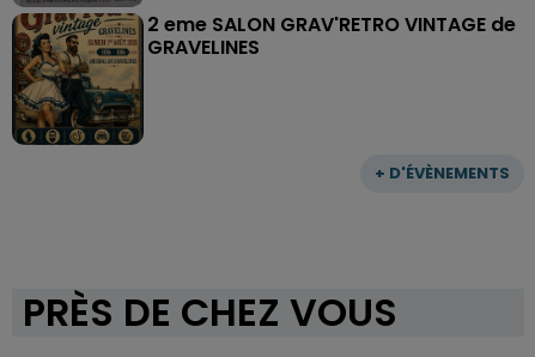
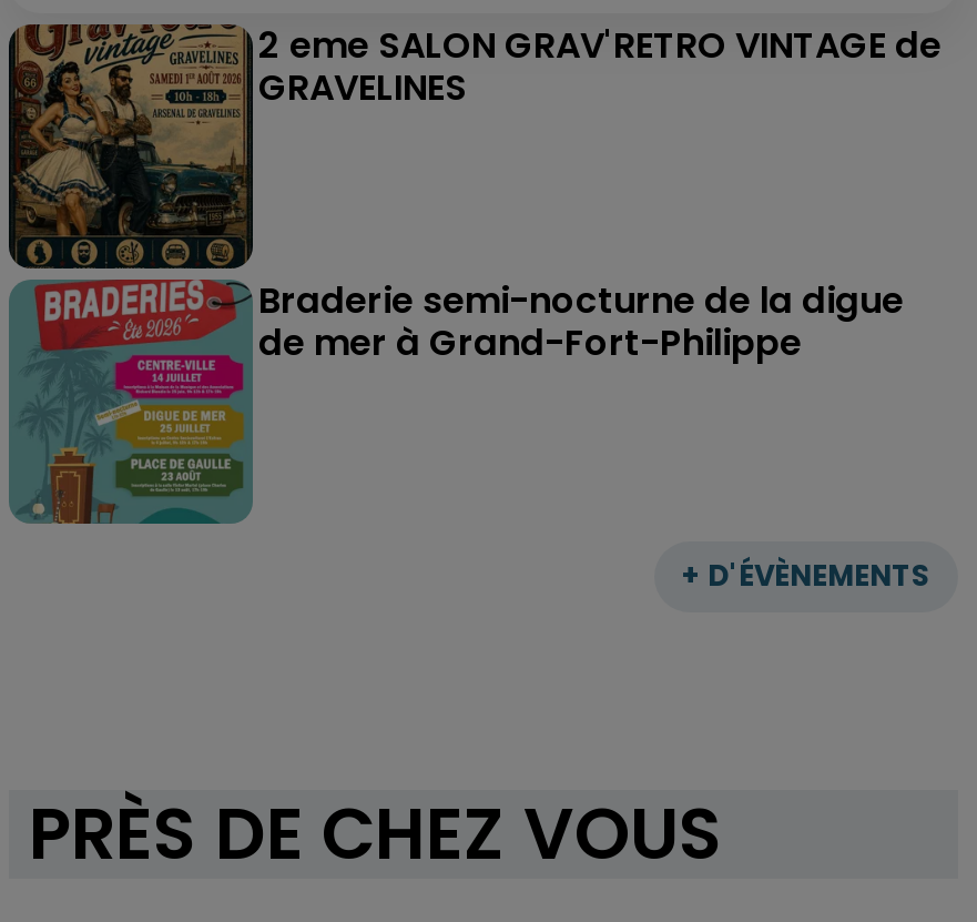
none -> [11,275,904,526] [image] | Braderie semi-nocturne de la digue | de mer à Grand-Fort-Philippe

